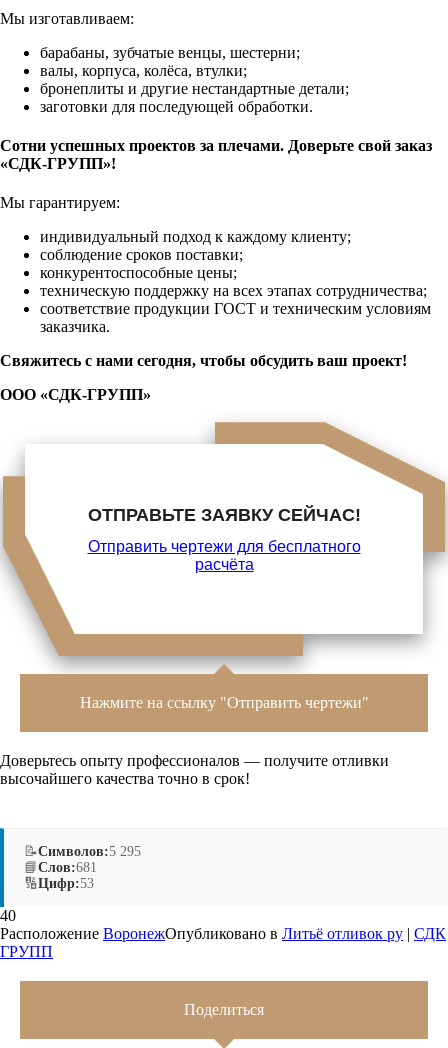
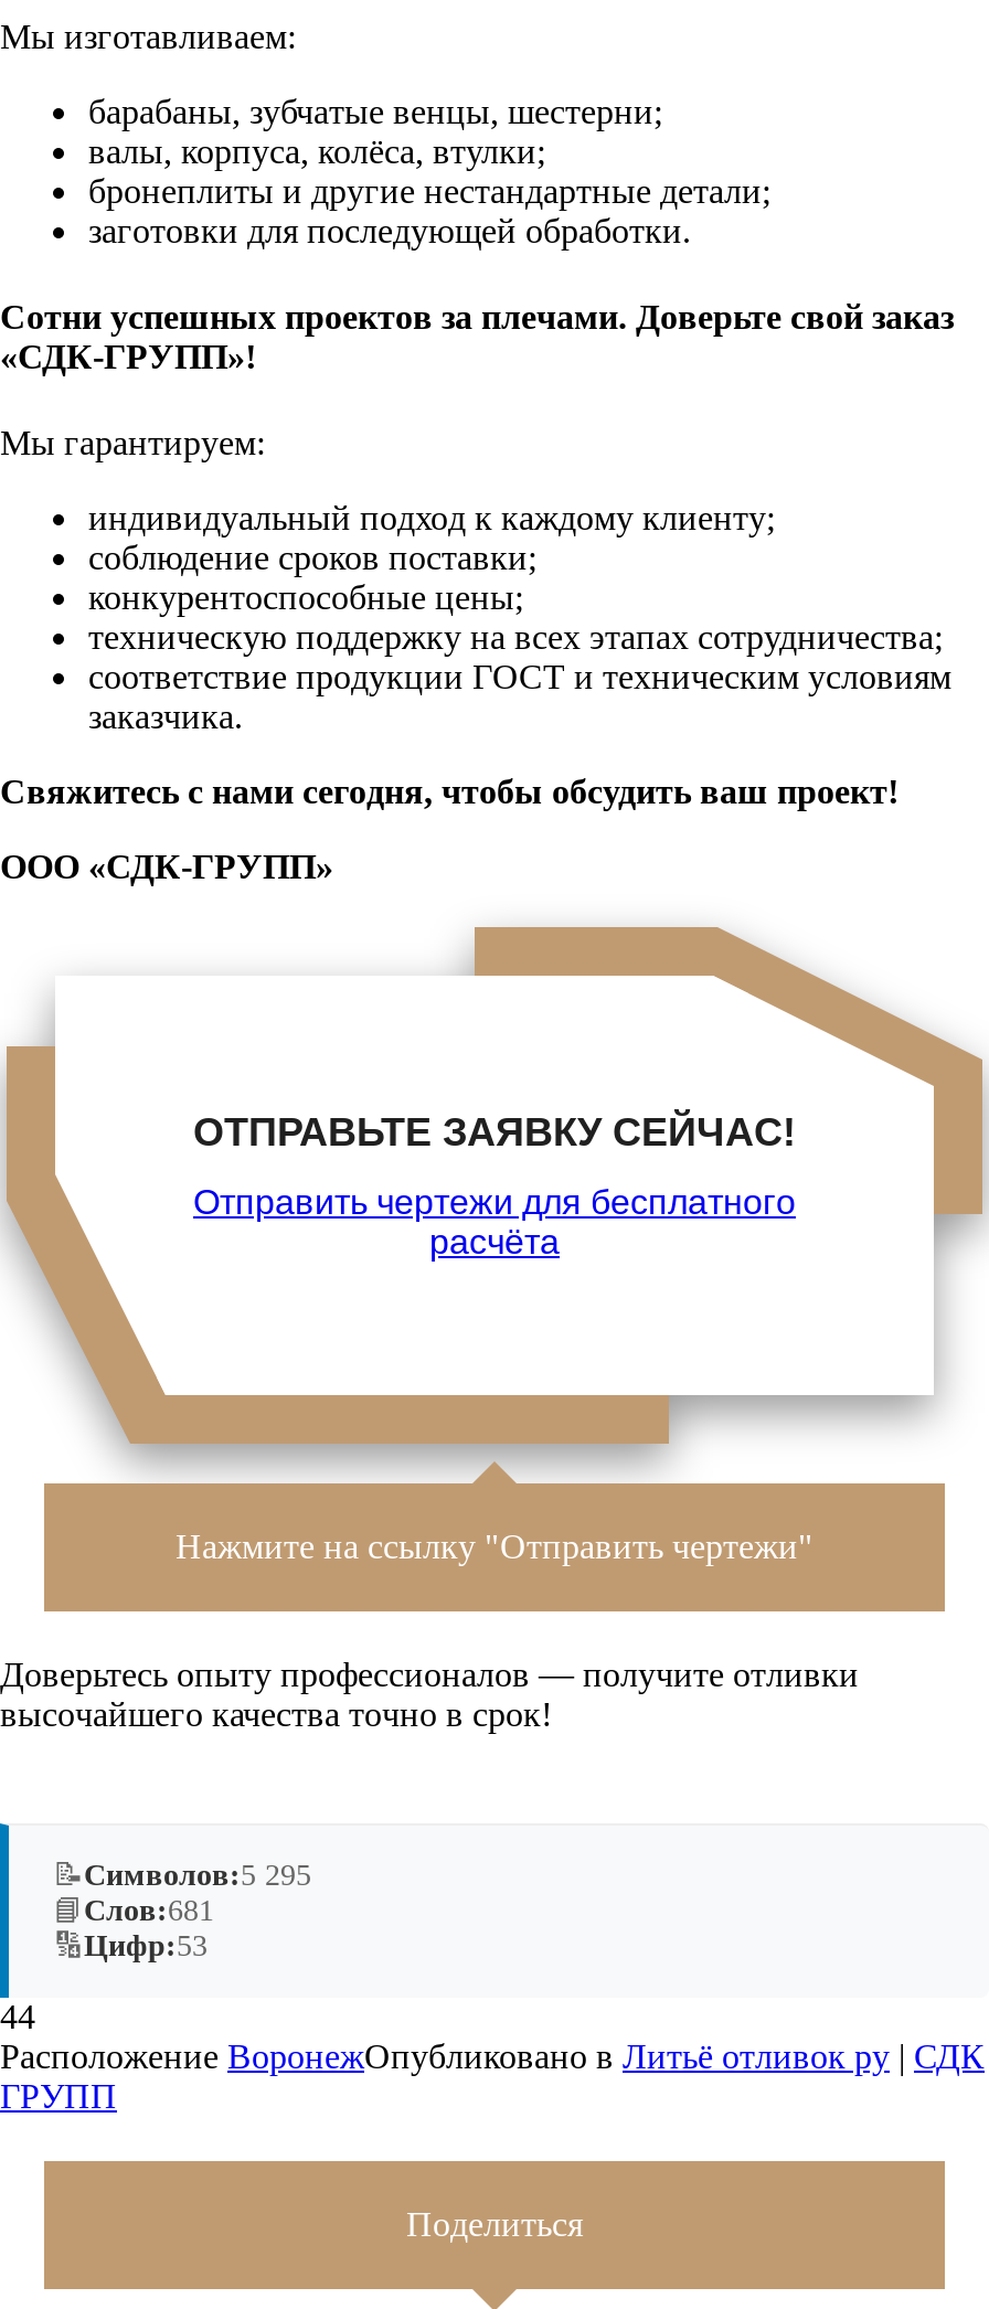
[0,907,16,924] 40 -> [0,1998,35,2036] 44

